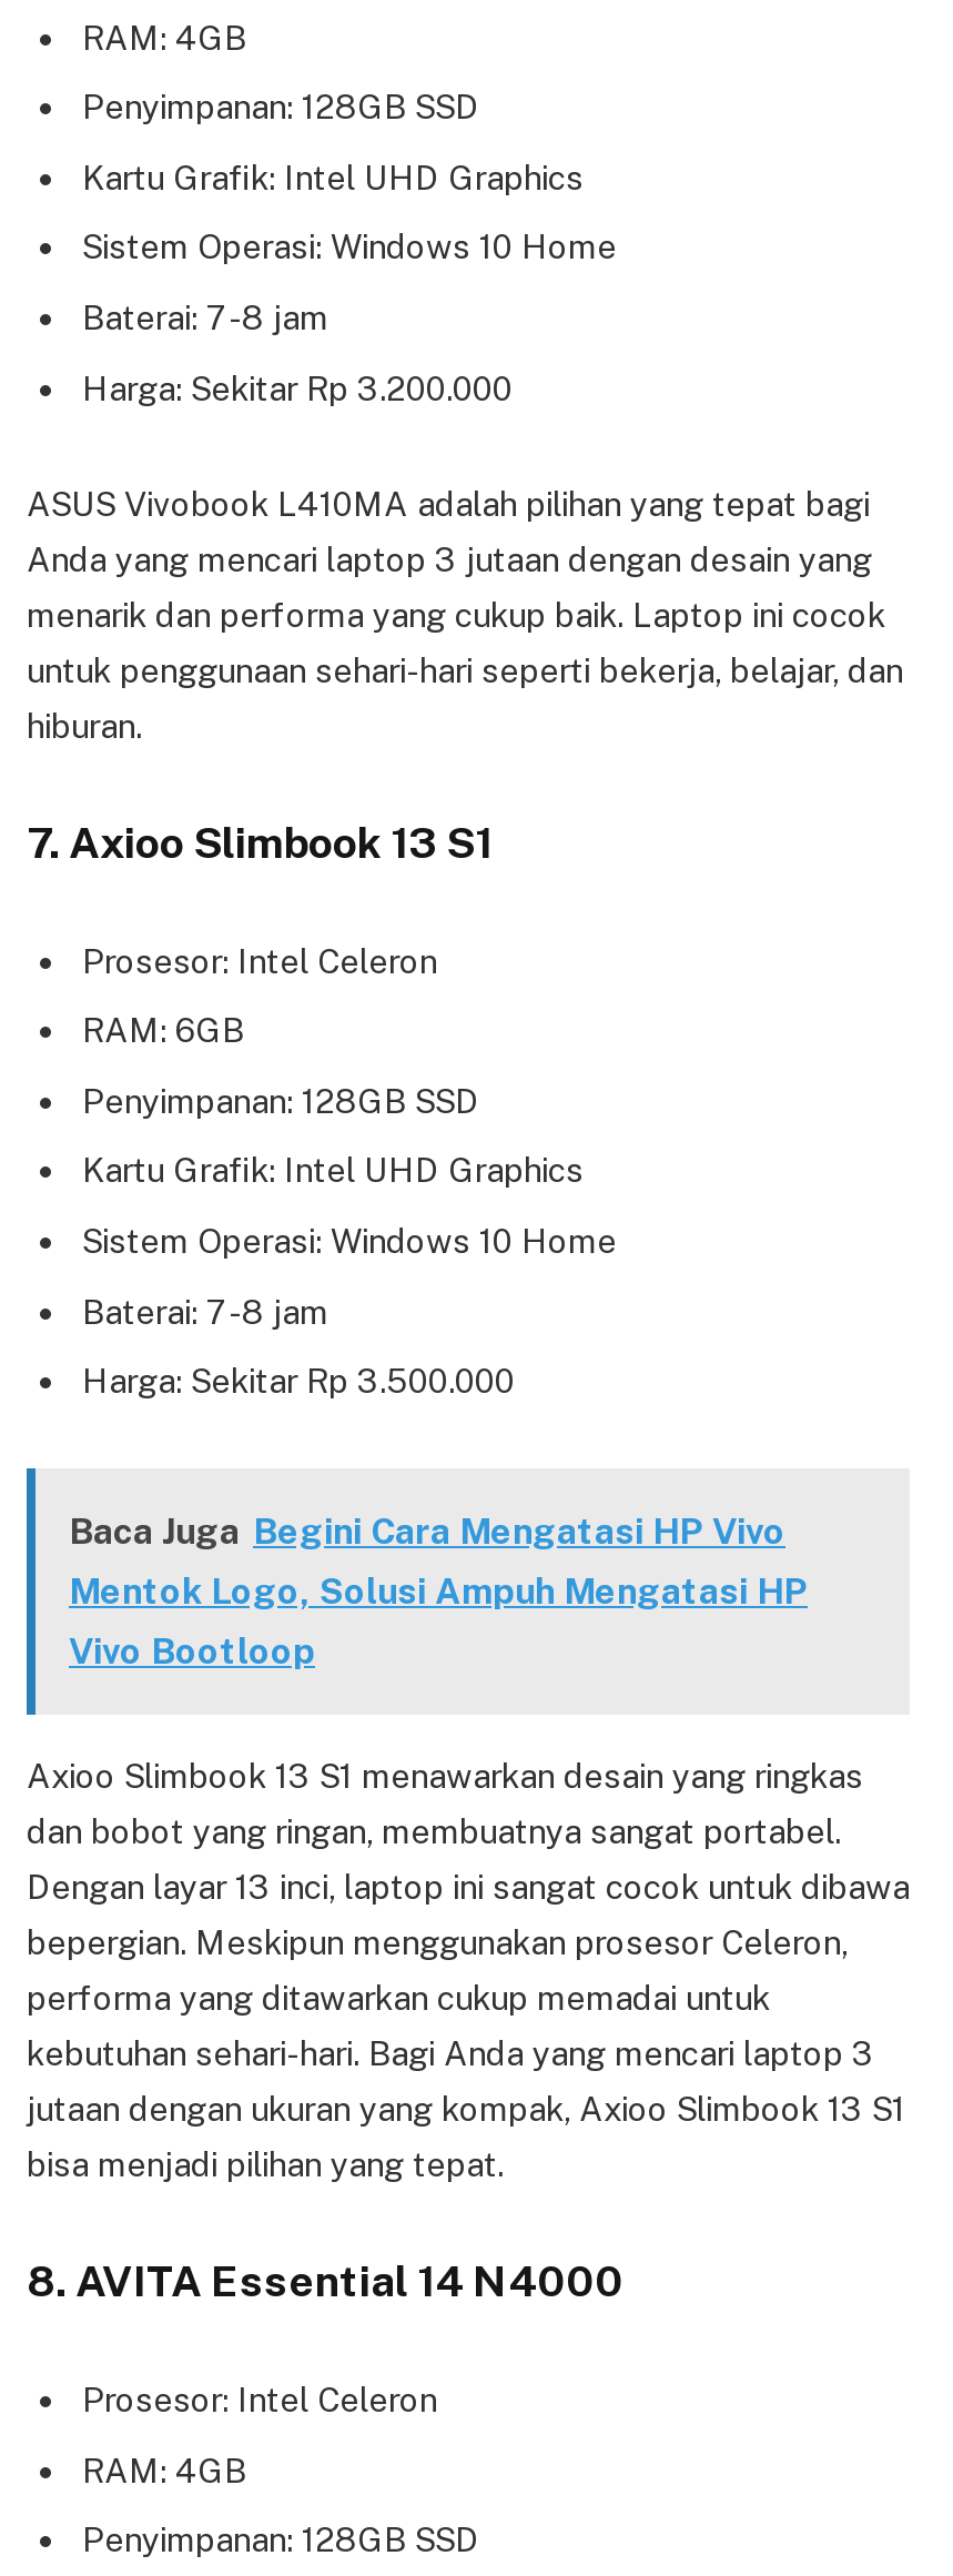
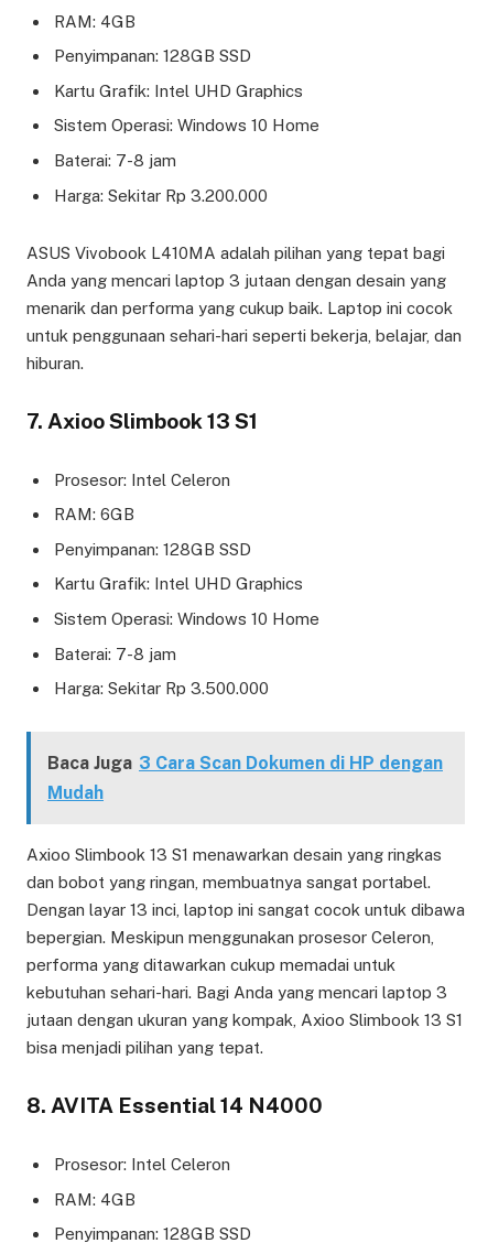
[69,1511,808,1673] Baca Juga Begini Cara Mengatasi HP Vivo | Mentok Logo, Solusi Ampuh Mengatasi HP | Vivo Bootloop -> [47,753,443,804] Baca Juga 3 Cara Scan Dokumen di HP dengan | Mudah

